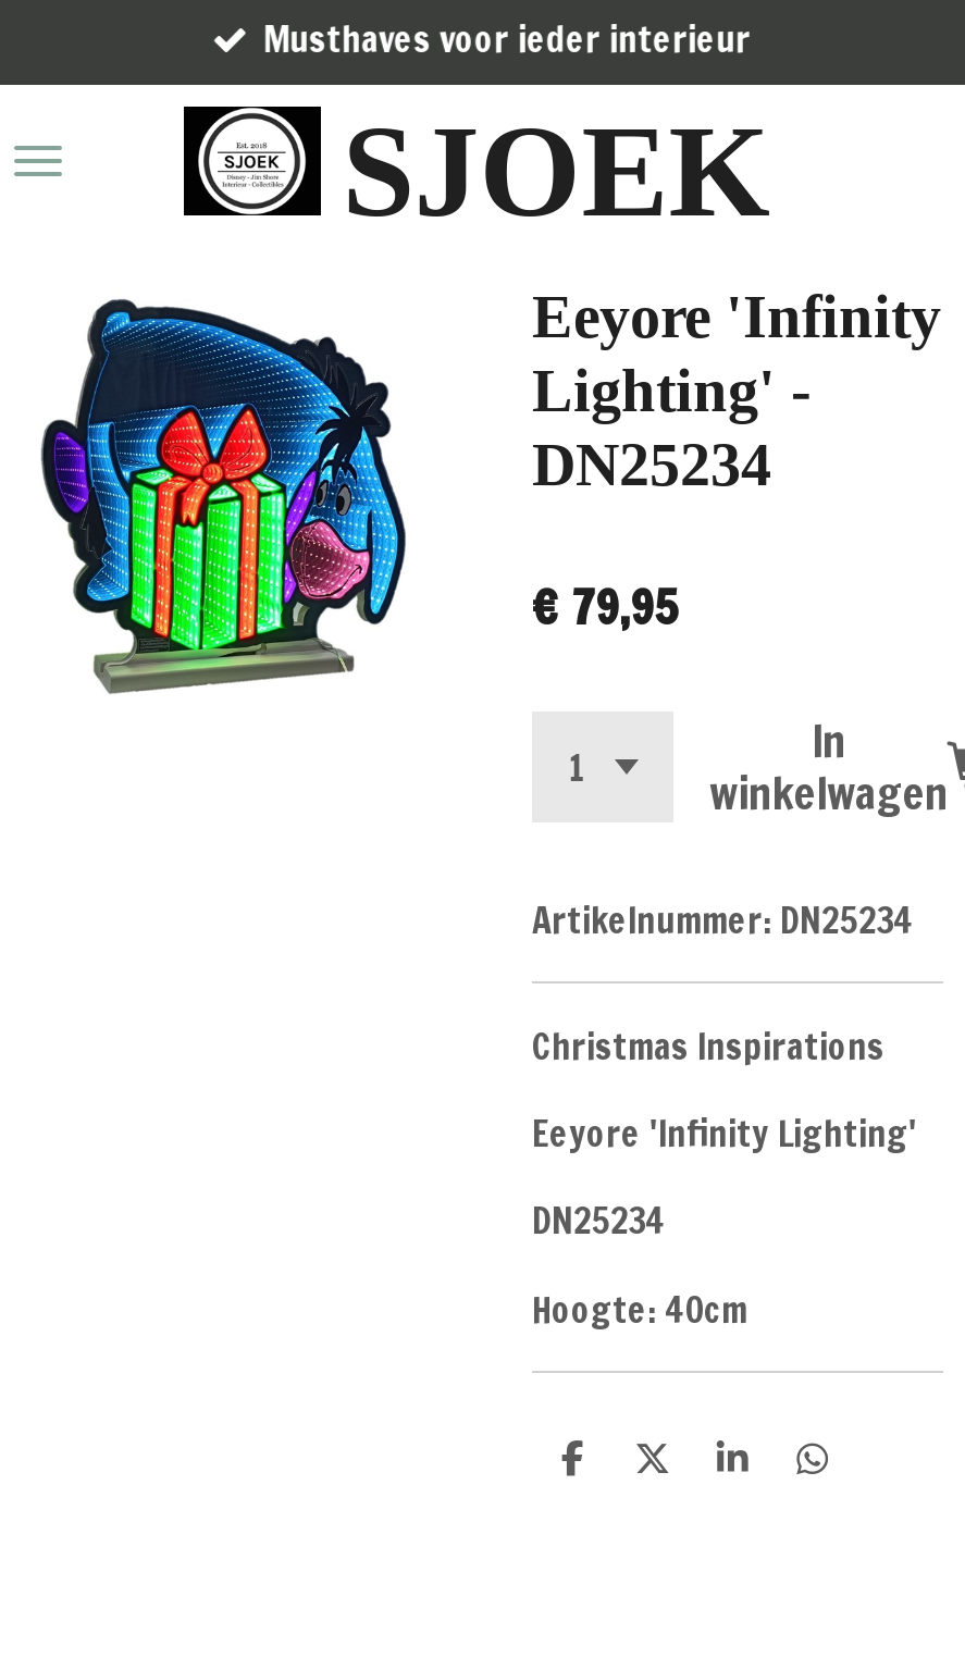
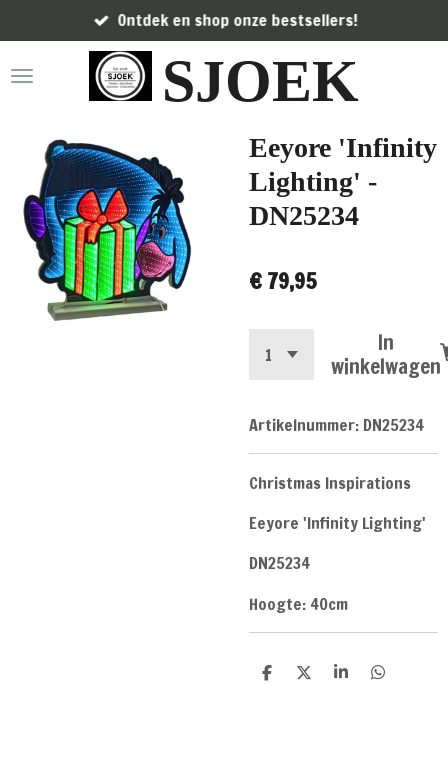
[263,14,751,64] Musthaves voor ieder interieur -> [117,8,358,31] Ontdek en shop onze bestsellers!

